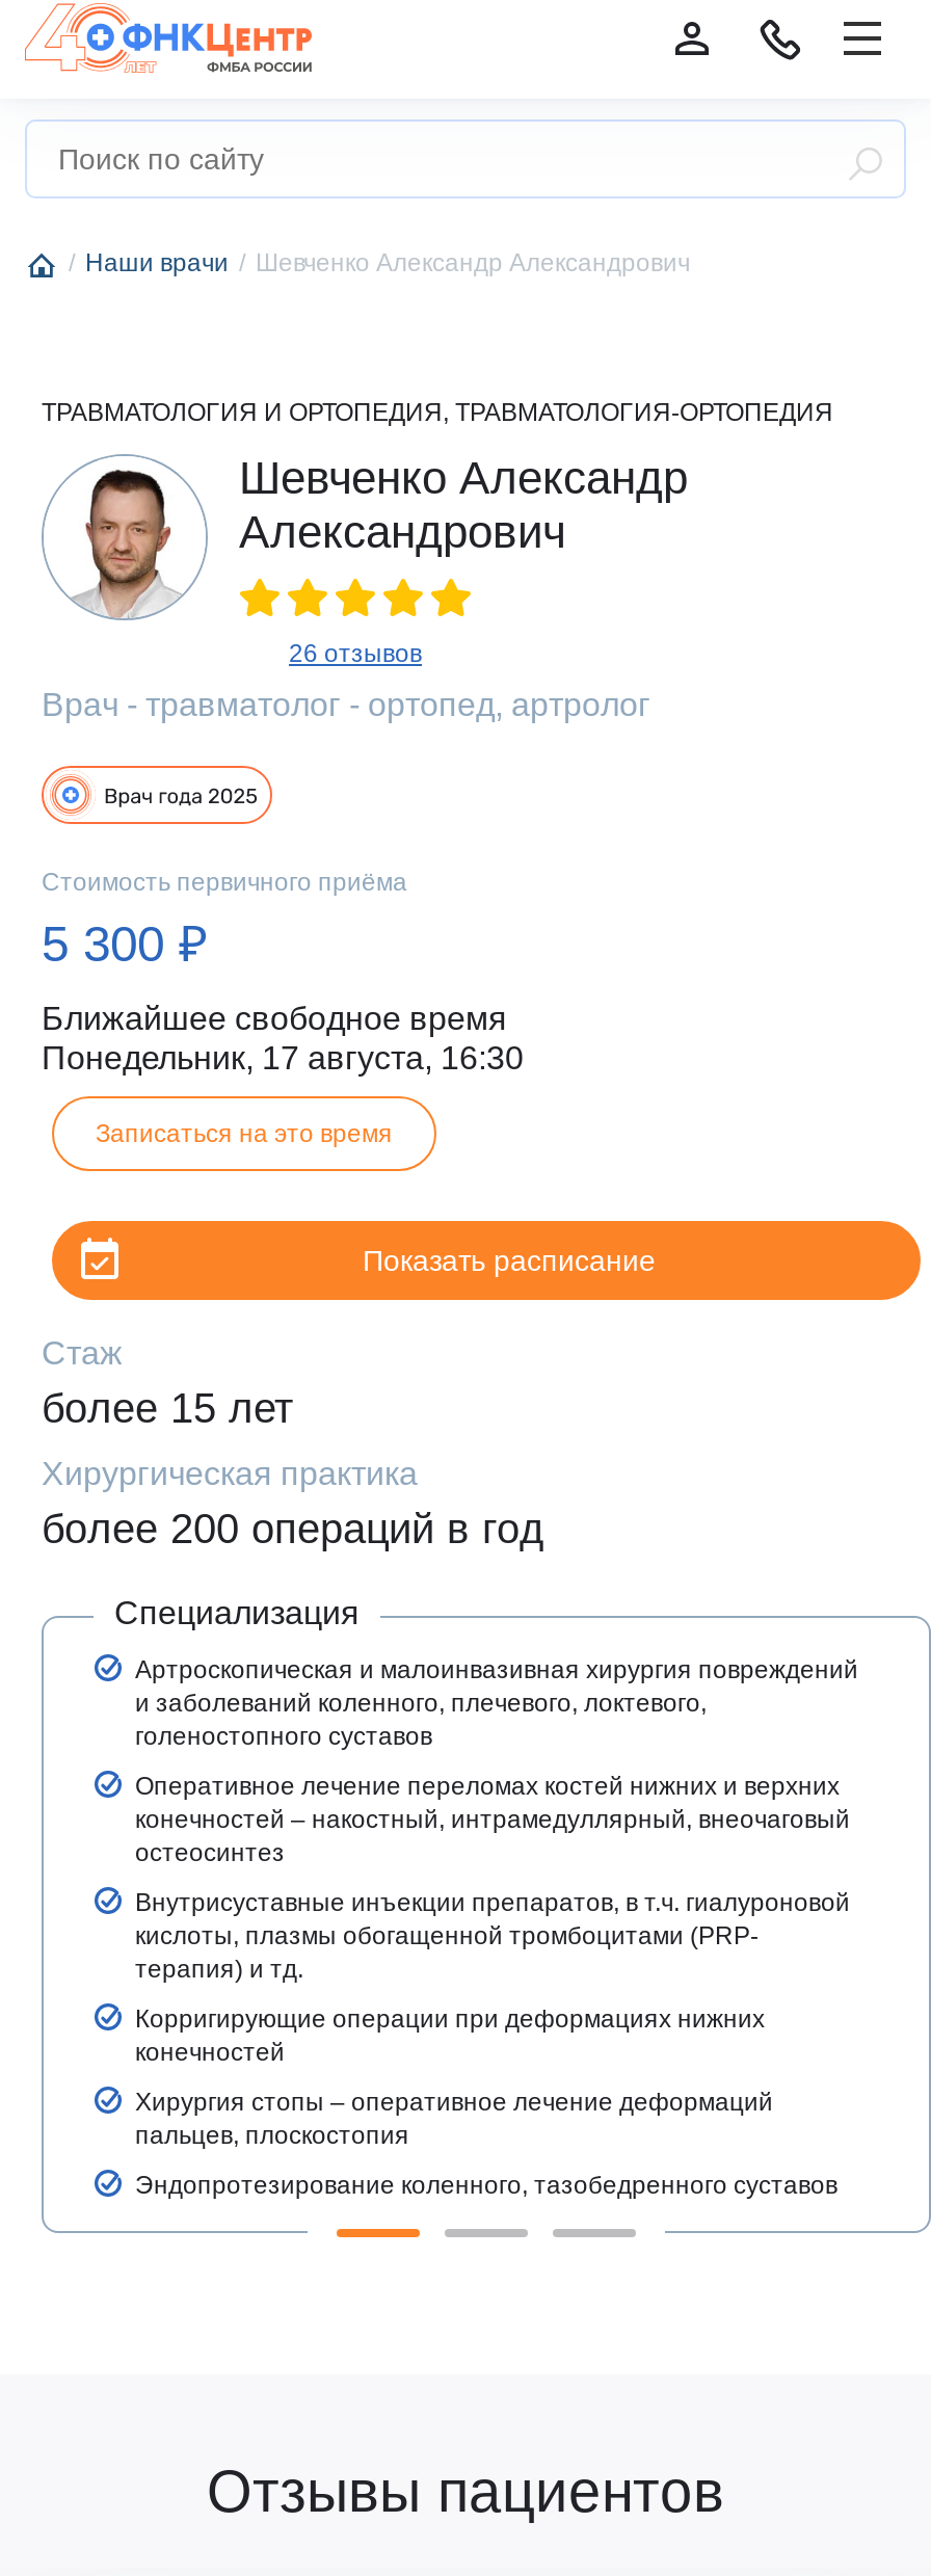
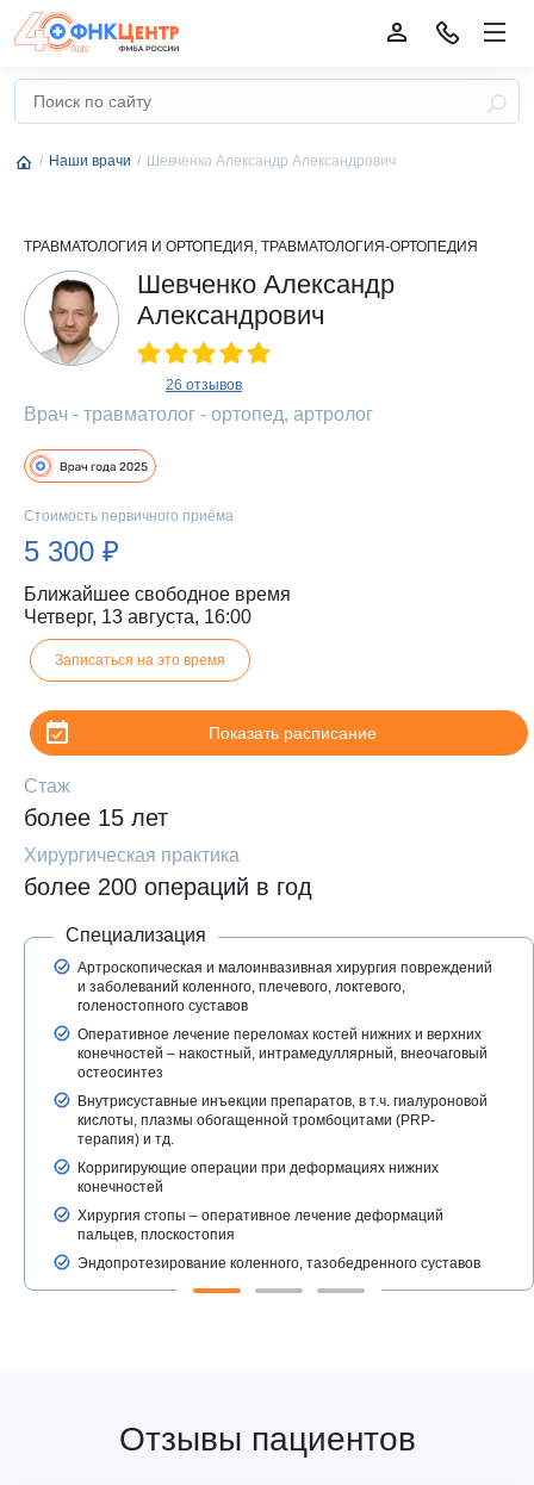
[42,1040,524,1075] Понедельник, 17 августа, 16:30 -> [24,607,252,627] Четверг, 13 августа, 16:00

